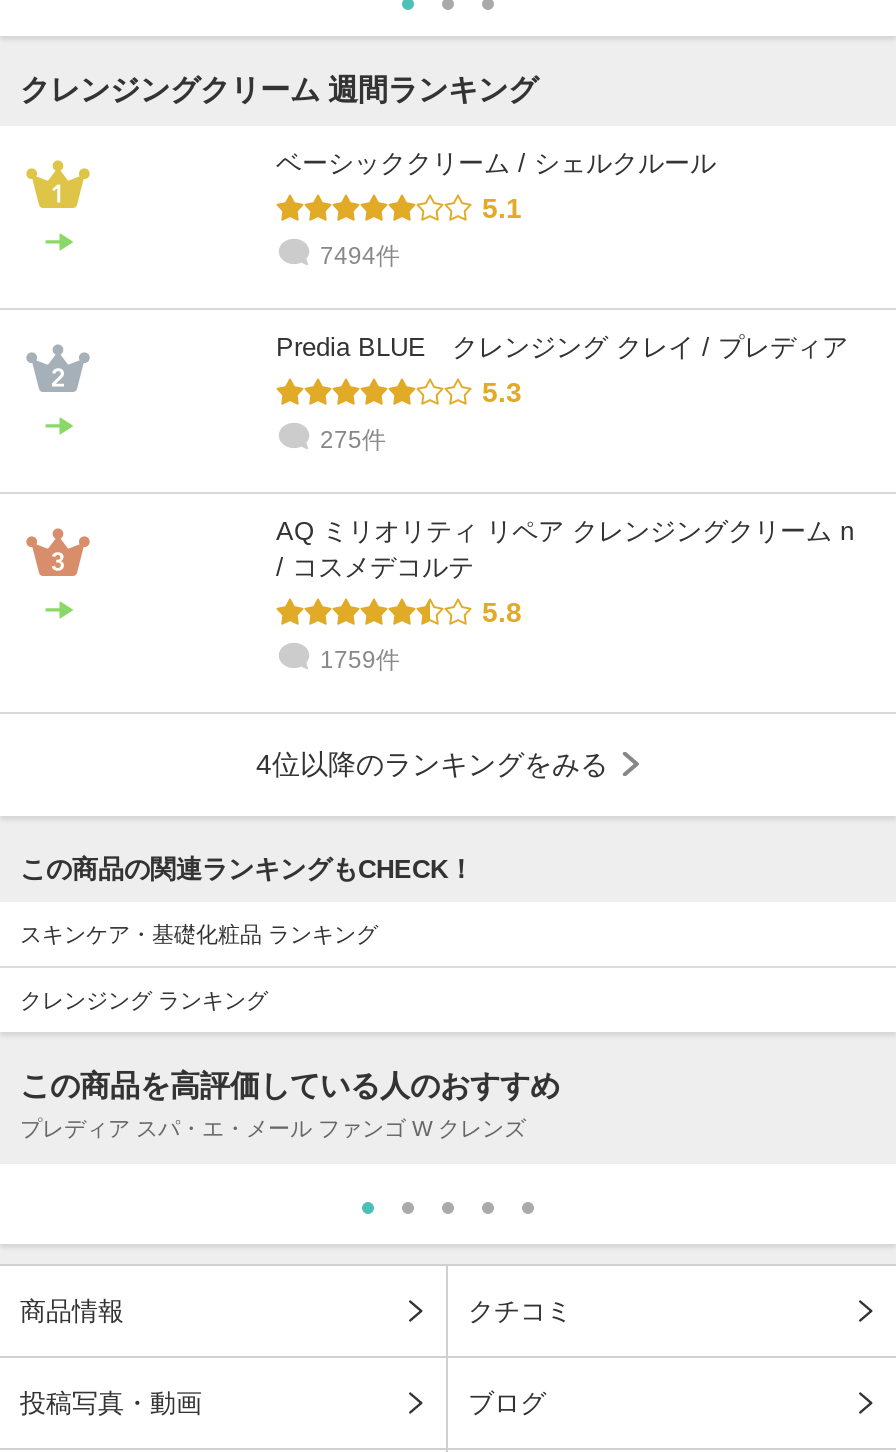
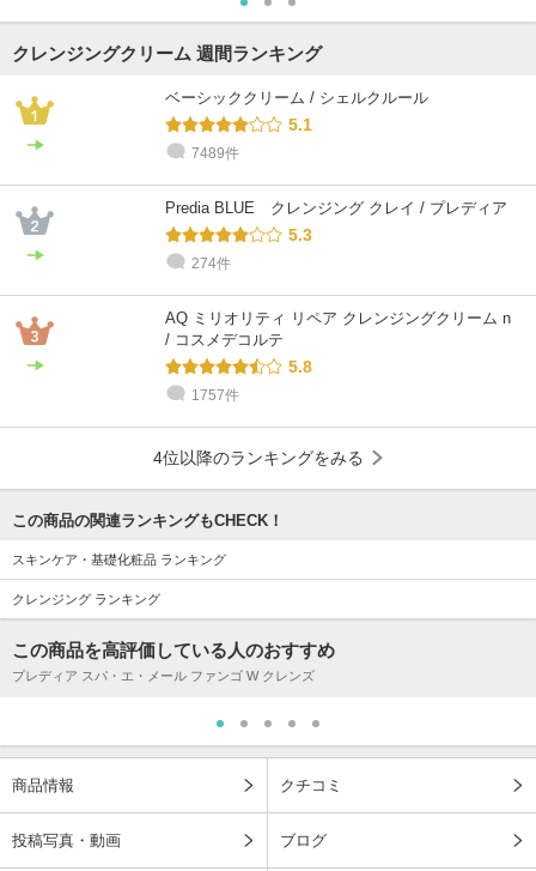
[320,241,400,269] 7494件 -> [191,144,239,161] 7489件
[320,425,386,453] 275件 -> [191,255,231,271] 274件
[320,645,400,673] 1759件 -> [191,386,239,403] 1757件

